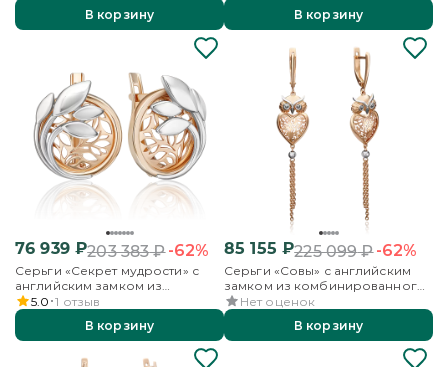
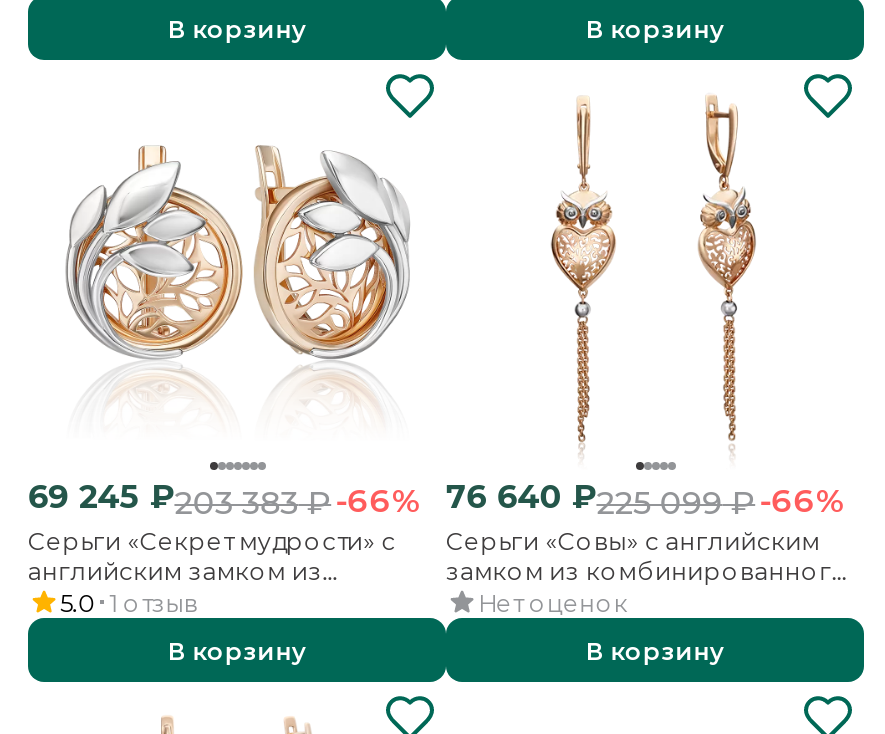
[15,239,209,260] 76 939 ₽203 383₽ -62% -> [28,478,420,521] 69 245 ₽203 383₽ -66%
[224,239,417,260] 85 155 ₽225 099₽ -62% -> [446,478,844,521] 76 640 ₽225 099₽ -66%

